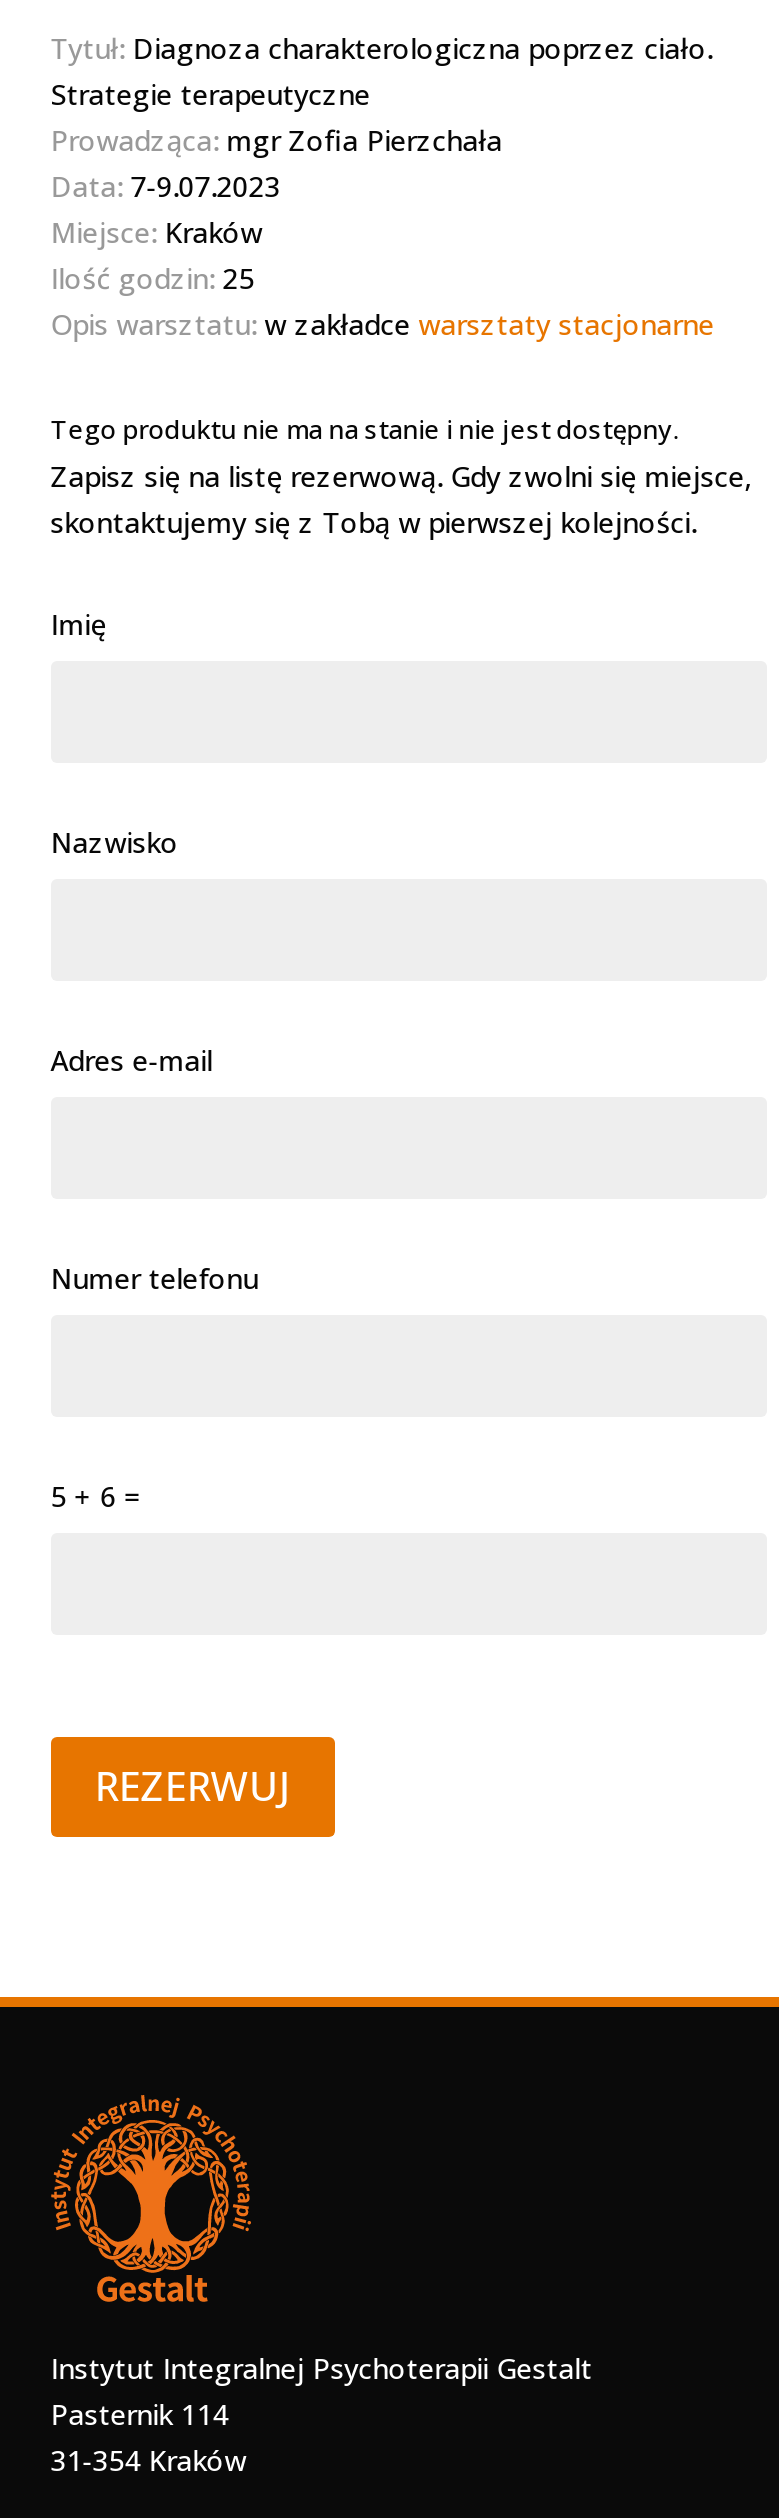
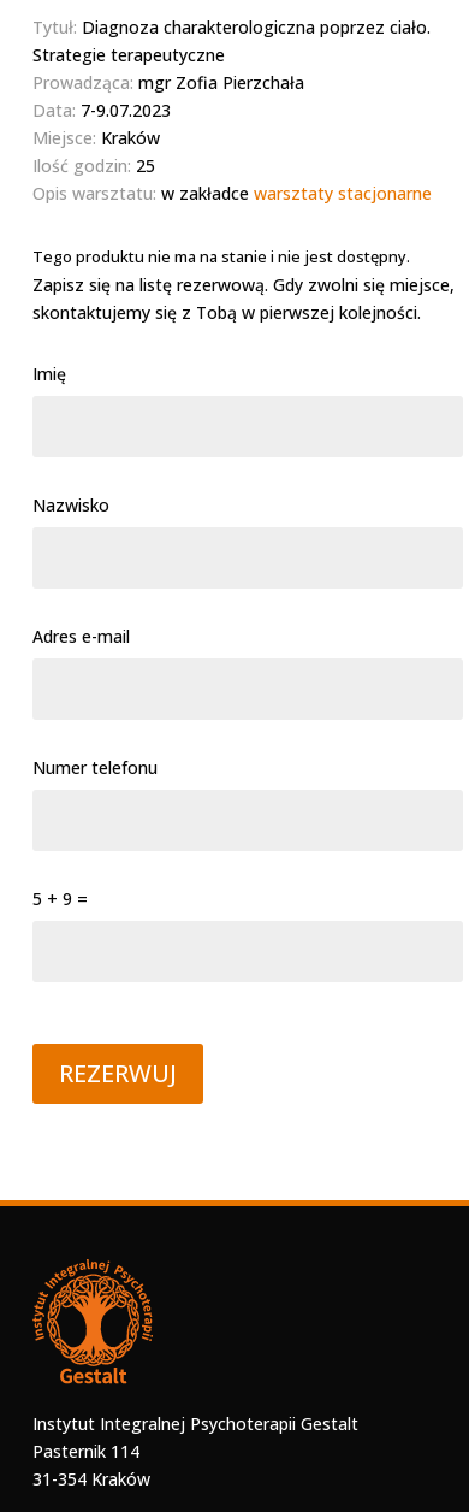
[51,1477,143,1515] 5 + 6 = -> [32,887,88,910] 5 + 9 =

